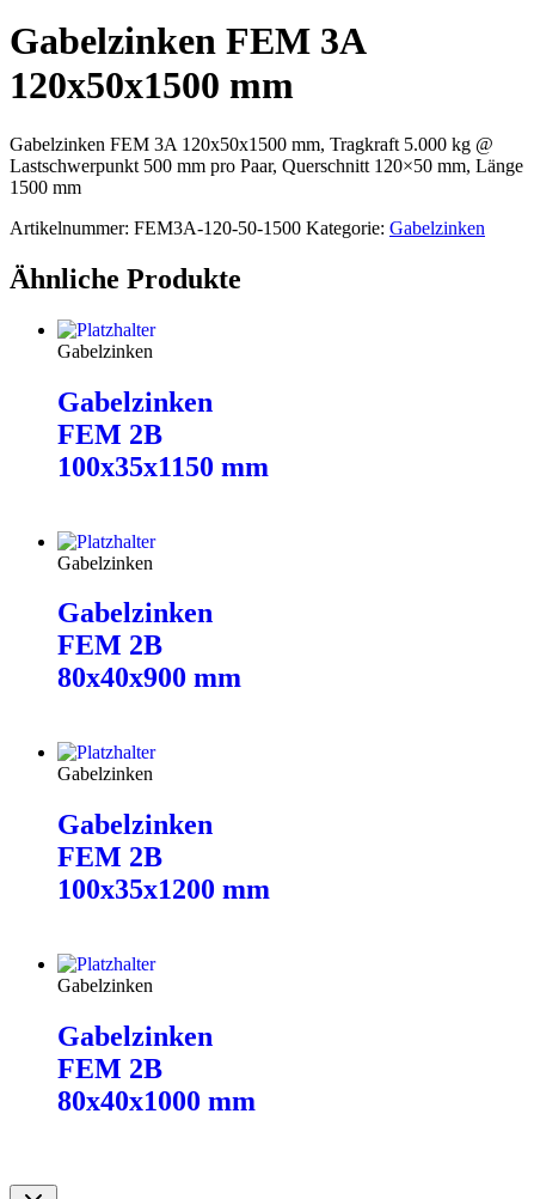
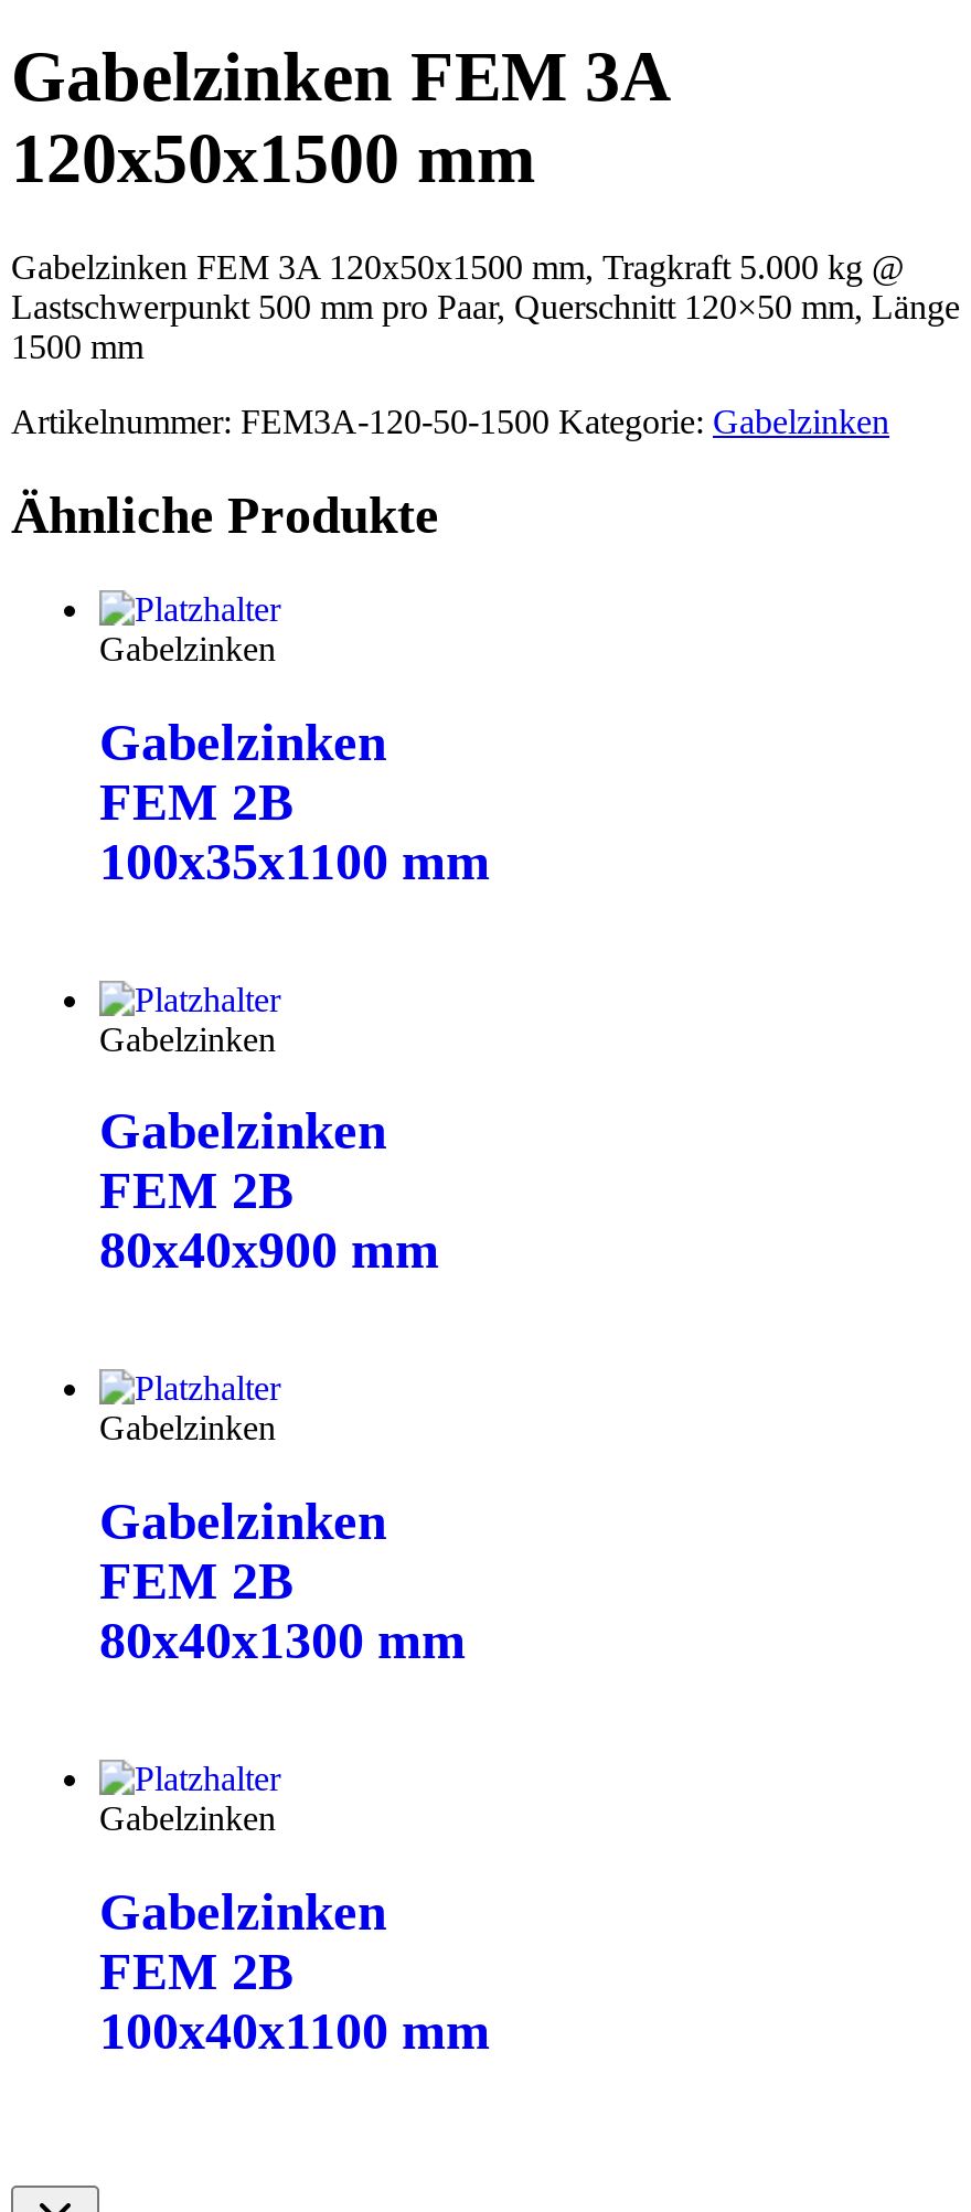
[57,451,269,482] 100x35x1150 mm -> [99,832,490,889] 100x35x1100 mm
[57,874,270,905] 100x35x1200 mm -> [99,1612,466,1670] 80x40x1300 mm
[57,1085,256,1116] 80x40x1000 mm -> [99,2002,490,2060] 100x40x1100 mm

